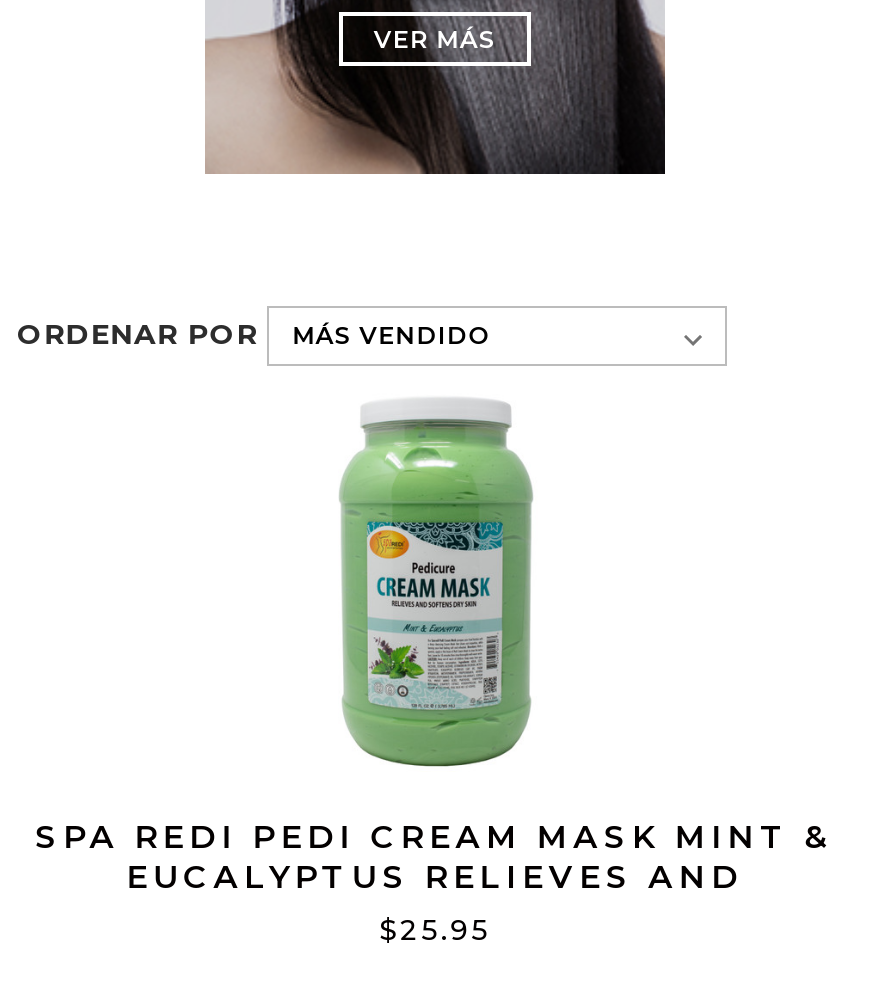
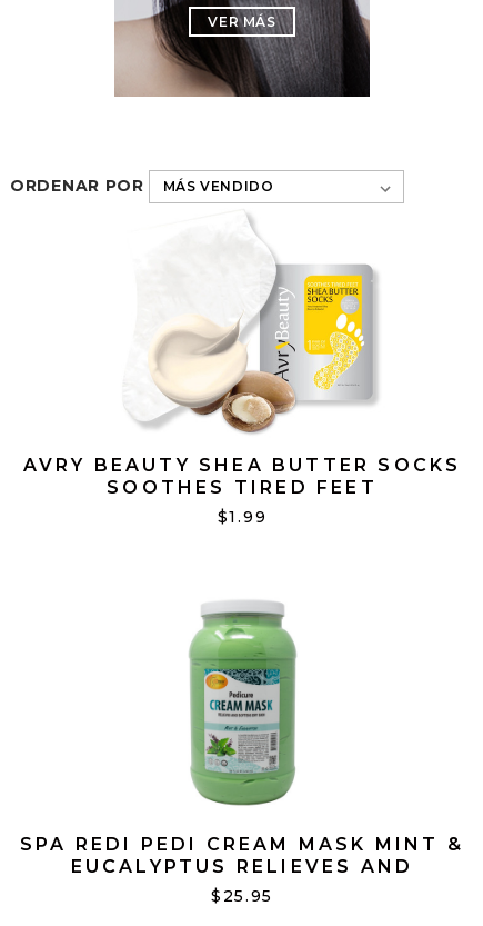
none -> [23,216,461,527] [image] | AVRY BEAUTY SHEA BUTTER SOCKS | SOOTHES TIRED FEET | $1.99

